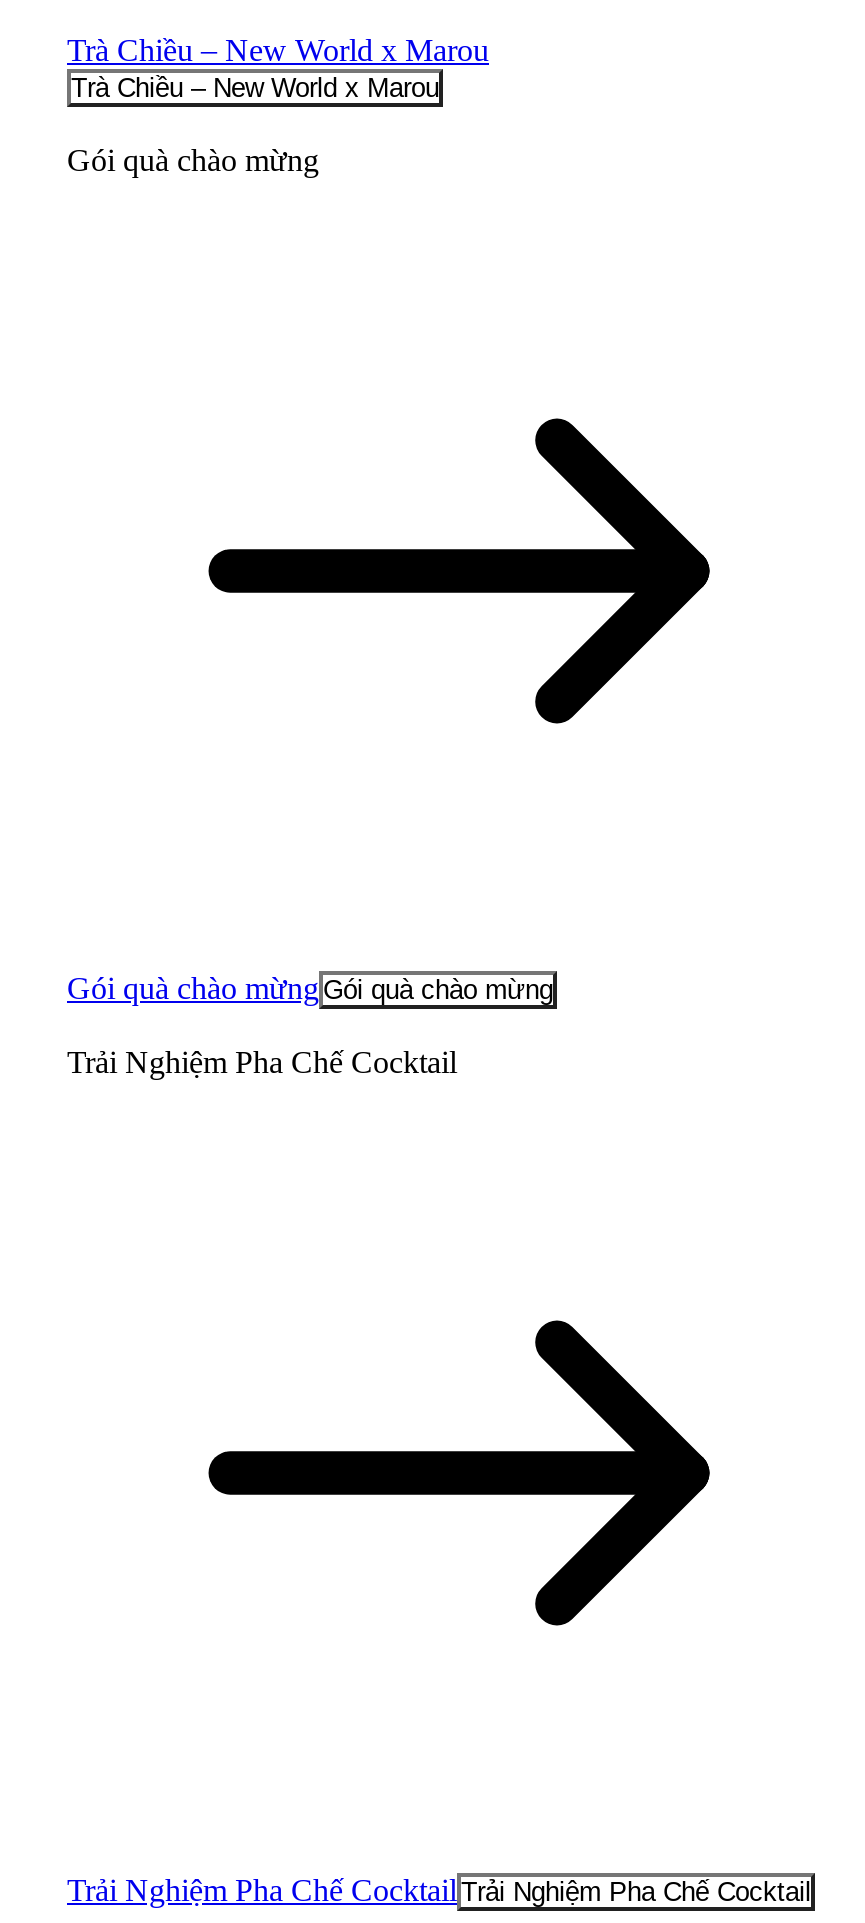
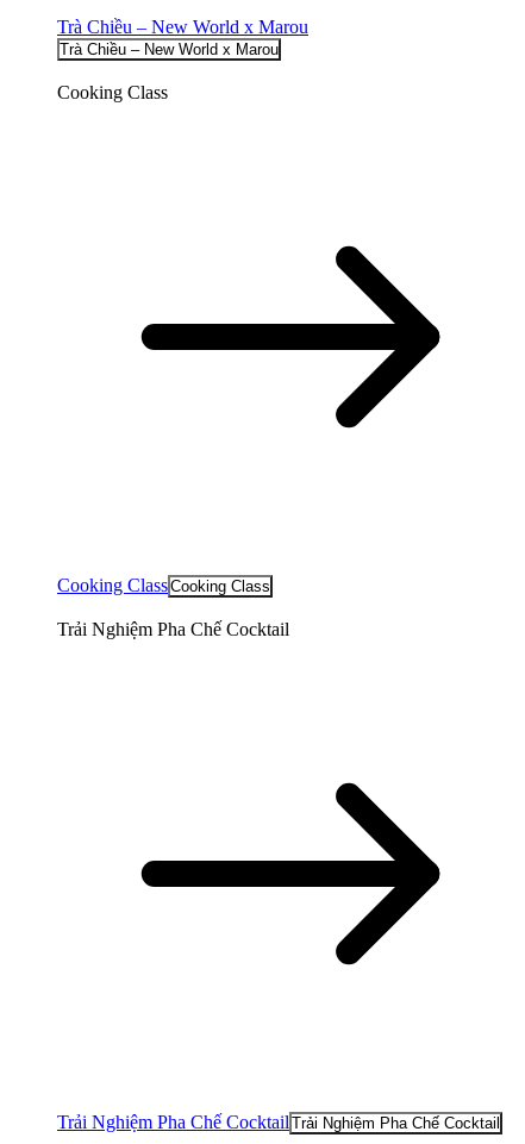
[67,142,319,176] Gói quà chào mừng -> [57,82,168,102] Cooking Class
[67,970,553,1004] Gói quà chào mừng Gói quà chào mừng -> [57,574,270,595] Cooking Class Cooking Class

